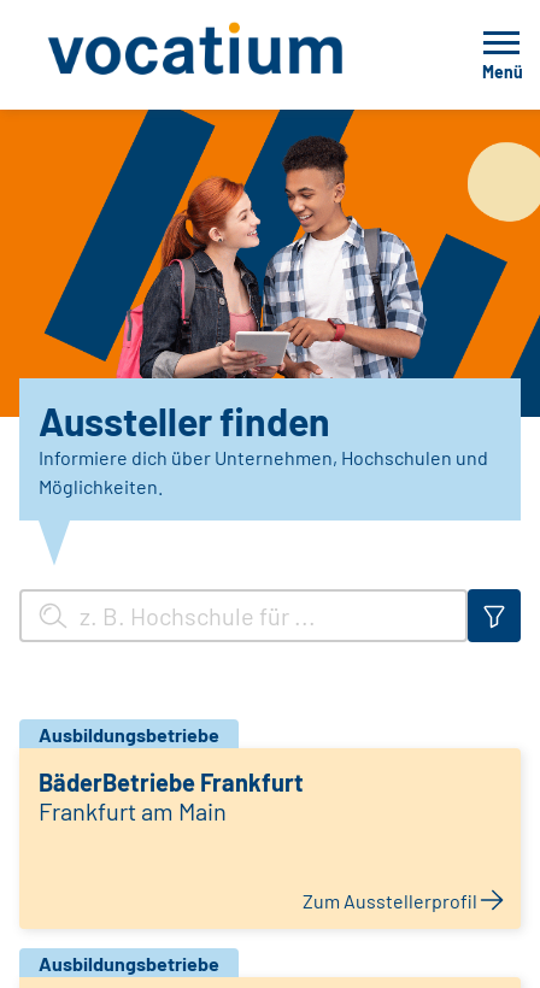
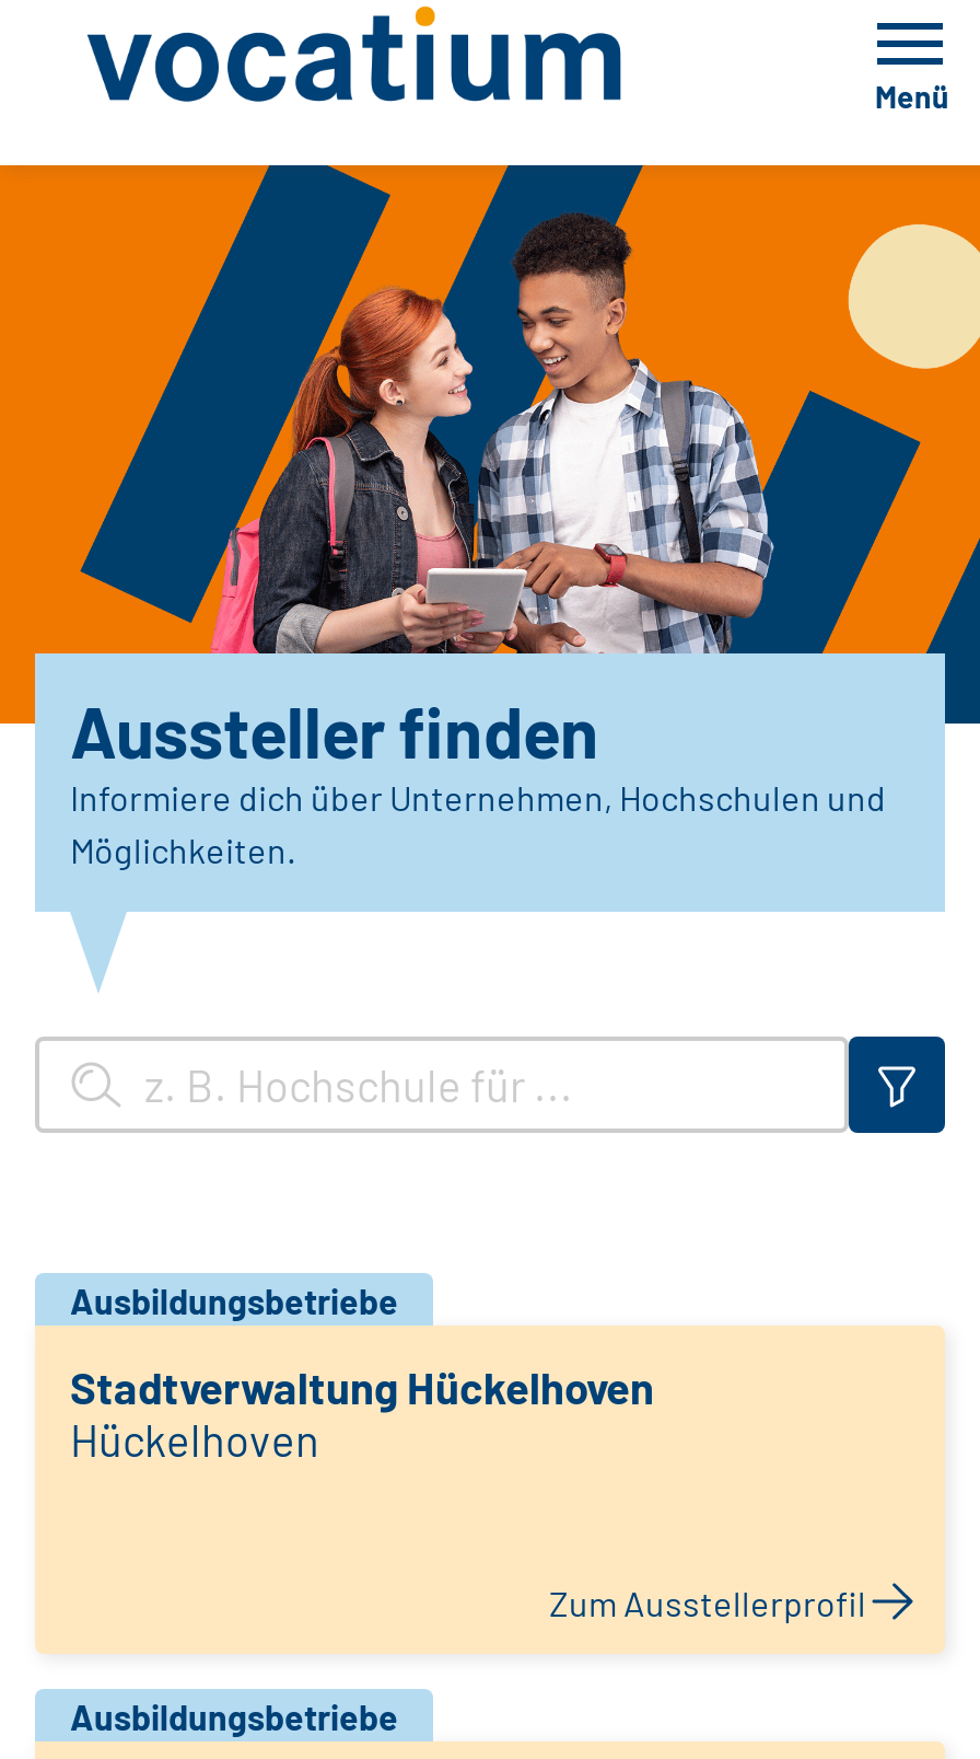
[39,768,304,825] BäderBetriebe Frankfurt | Frankfurt am Main -> [70,1361,654,1466] Stadtverwaltung Hückelhoven | Hückelhoven

